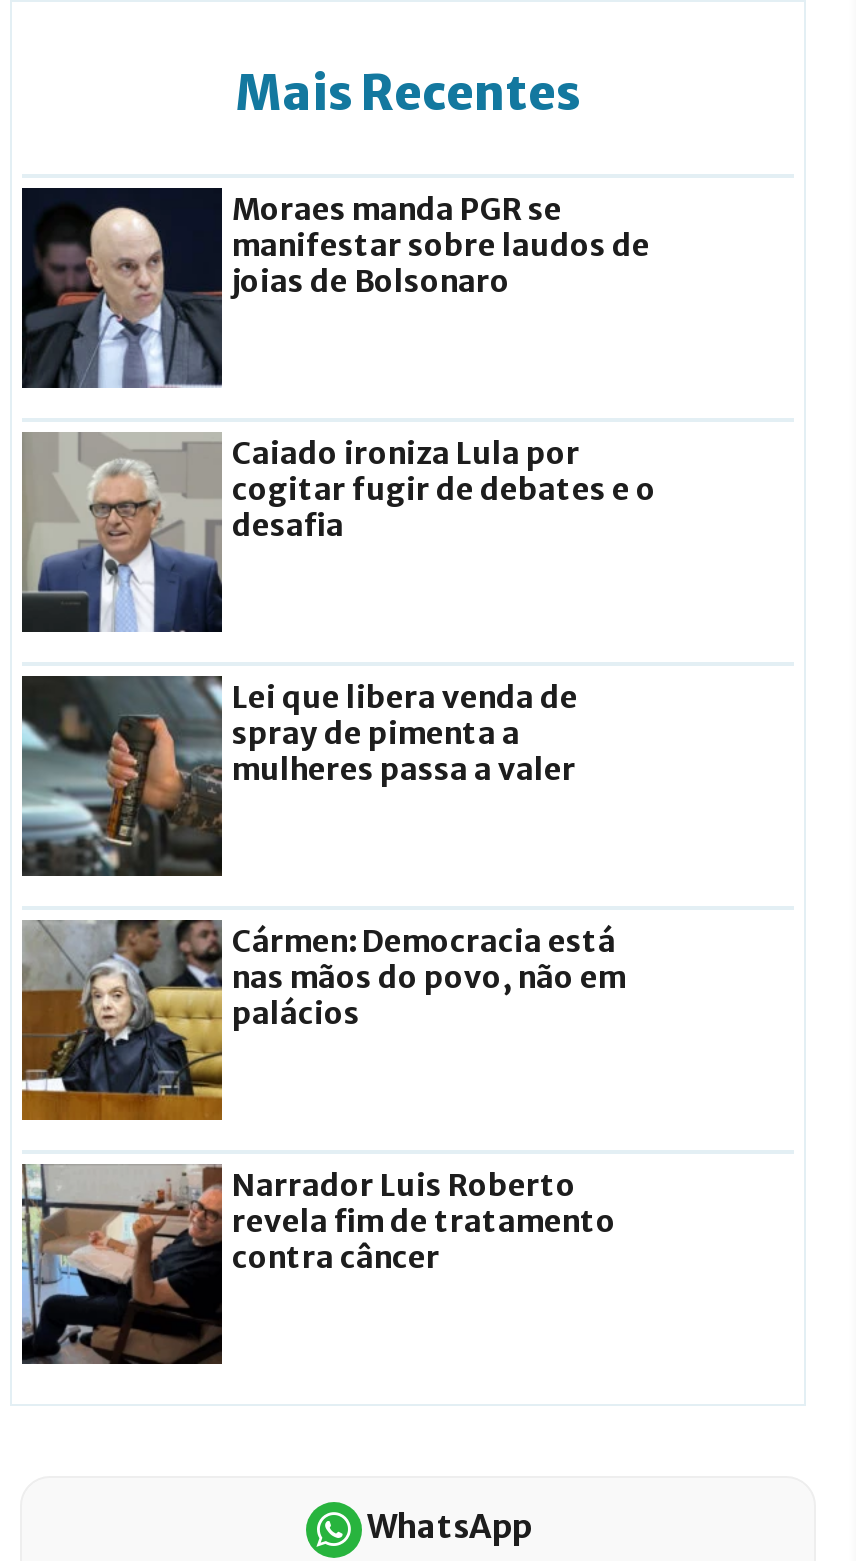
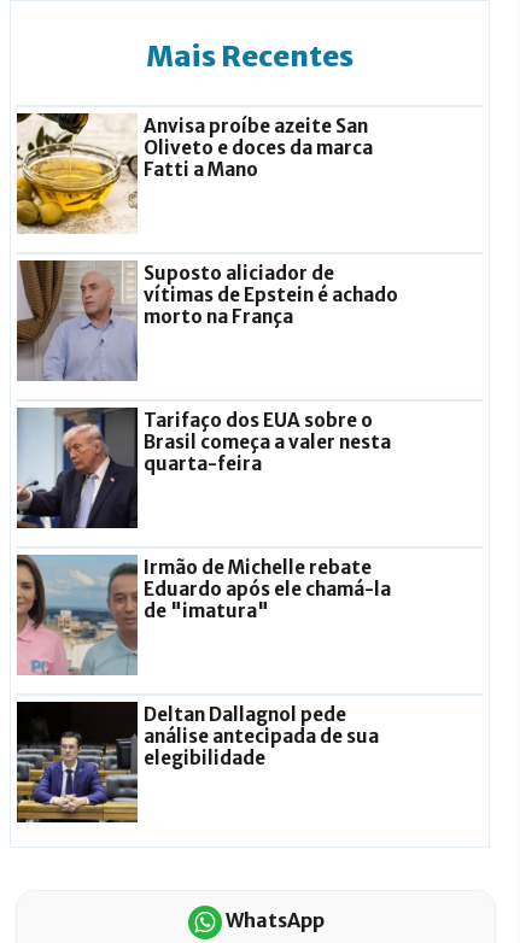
[20,186,650,390] [image] | Moraes manda PGR se | manifestar sobre laudos de | joias de Bolsonaro -> [16,112,373,234] [image] | Anvisa proíbe azeite San | Oliveto e doces da marca | Fatti a Mano
[22,434,656,632] [image] | Caiado ironiza Lula por | cogitar fugir de debates e o | desafia -> [17,260,398,381] [image] | Suposto aliciador de | vítimas de Epstein é achado | morto na França
[22,676,578,878] [image] | Lei que libera venda de | spray de pimenta a | mulheres passa a valer -> [17,408,391,529] [image] | Tarifaço dos EUA sobre o | Brasil começa a valer nesta | quarta-feira
[22,918,626,1122] [image] | Cármen: Democracia está | nas mãos do povo, não em | palácios -> [17,555,391,676] [image] | Irmão de Michelle rebate | Eduardo após ele chamá-la | de "imatura"
[20,1164,616,1366] [image] | Narrador Luis Roberto | revela fim de tratamento | contra câncer -> [16,701,379,824] [image] | Deltan Dallagnol pede | análise antecipada de sua | elegibilidade

